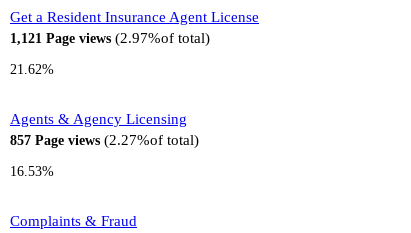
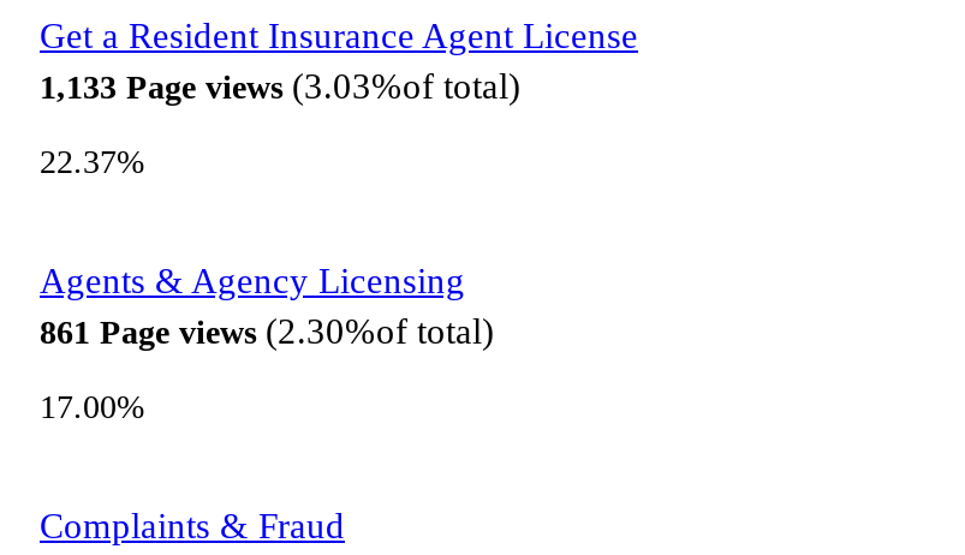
[10,30,205,46] 1,121 Page views 2.97%of total -> [40,67,508,105] 1,133 Page views 3.03%of total
[10,62,54,77] 21.62% -> [40,144,145,180] 22.37%
[10,132,194,148] 857 Page views 2.27%of total -> [40,312,482,351] 861 Page views 2.30%of total
[10,164,54,179] 16.53% -> [40,389,145,425] 17.00%

